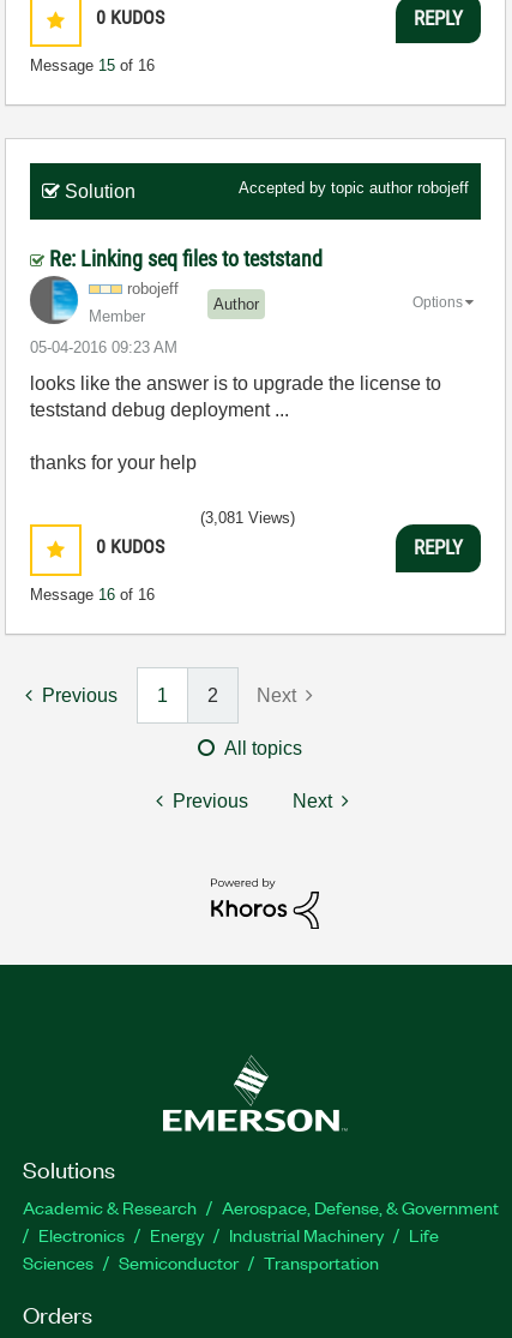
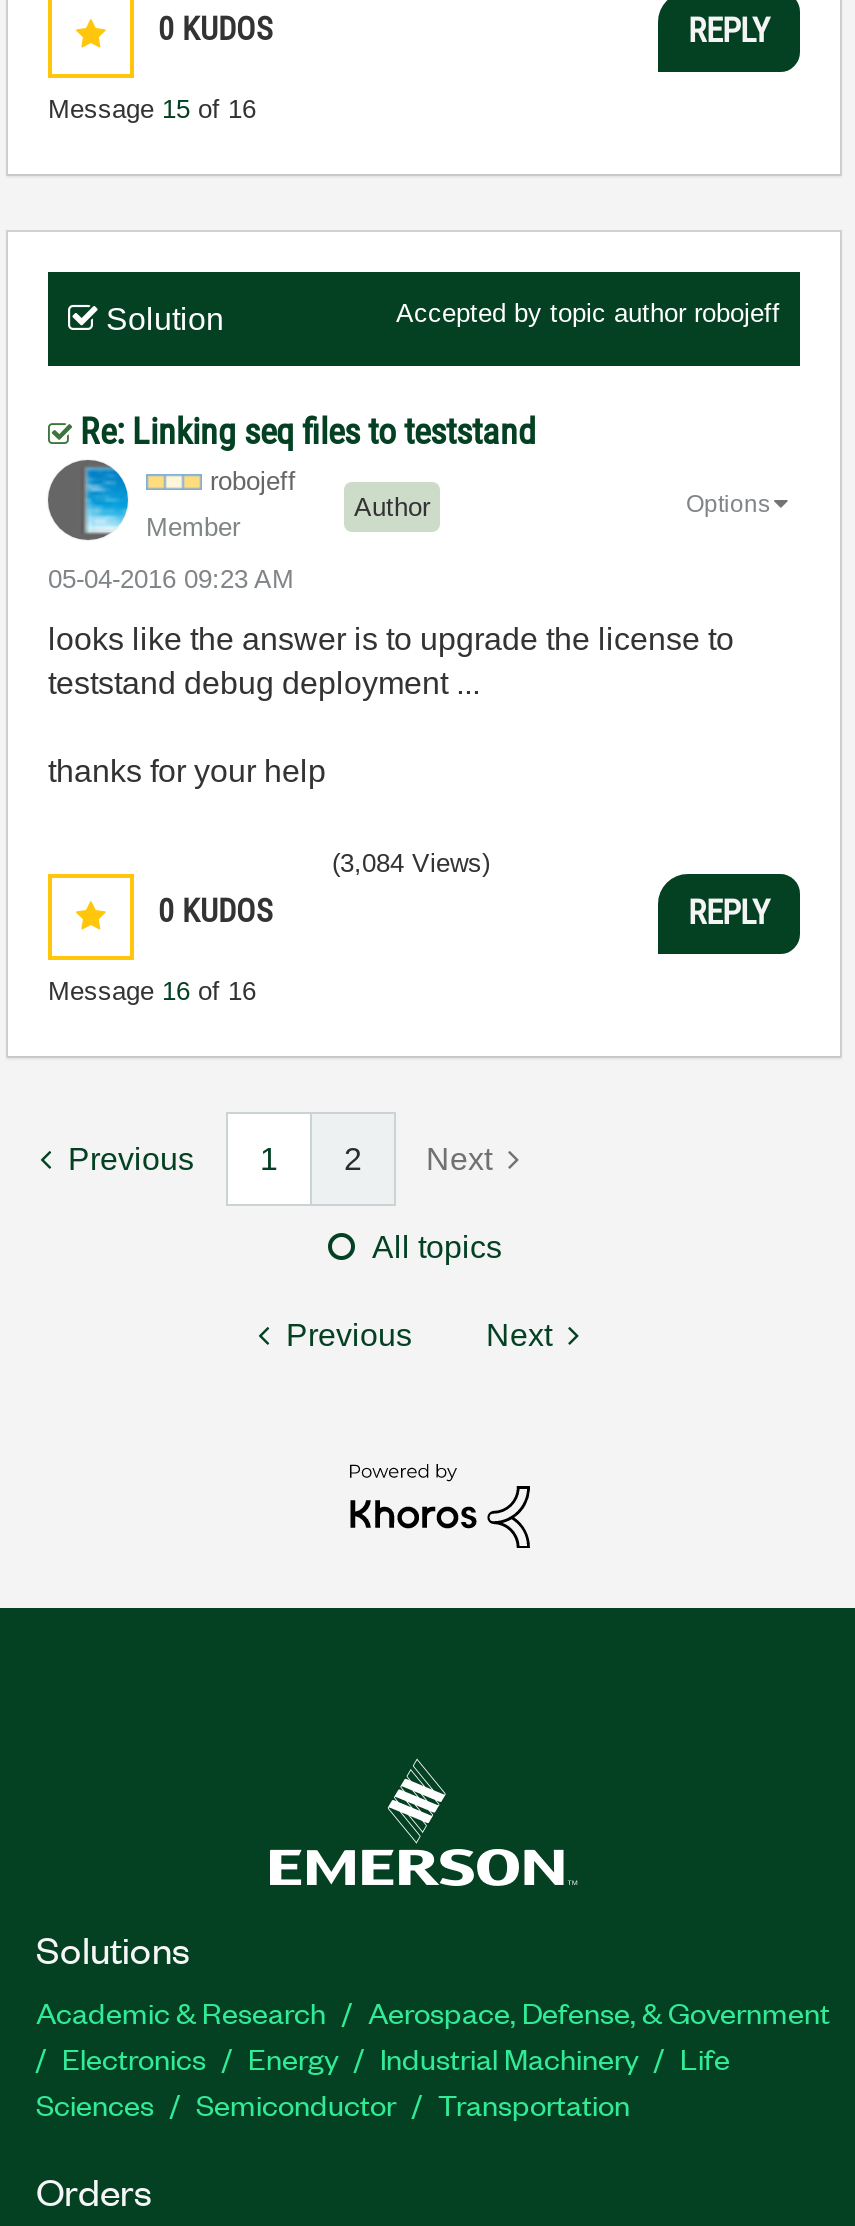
[200,509,295,527] (3,081 Views) -> [332,848,490,878] (3,084 Views)

